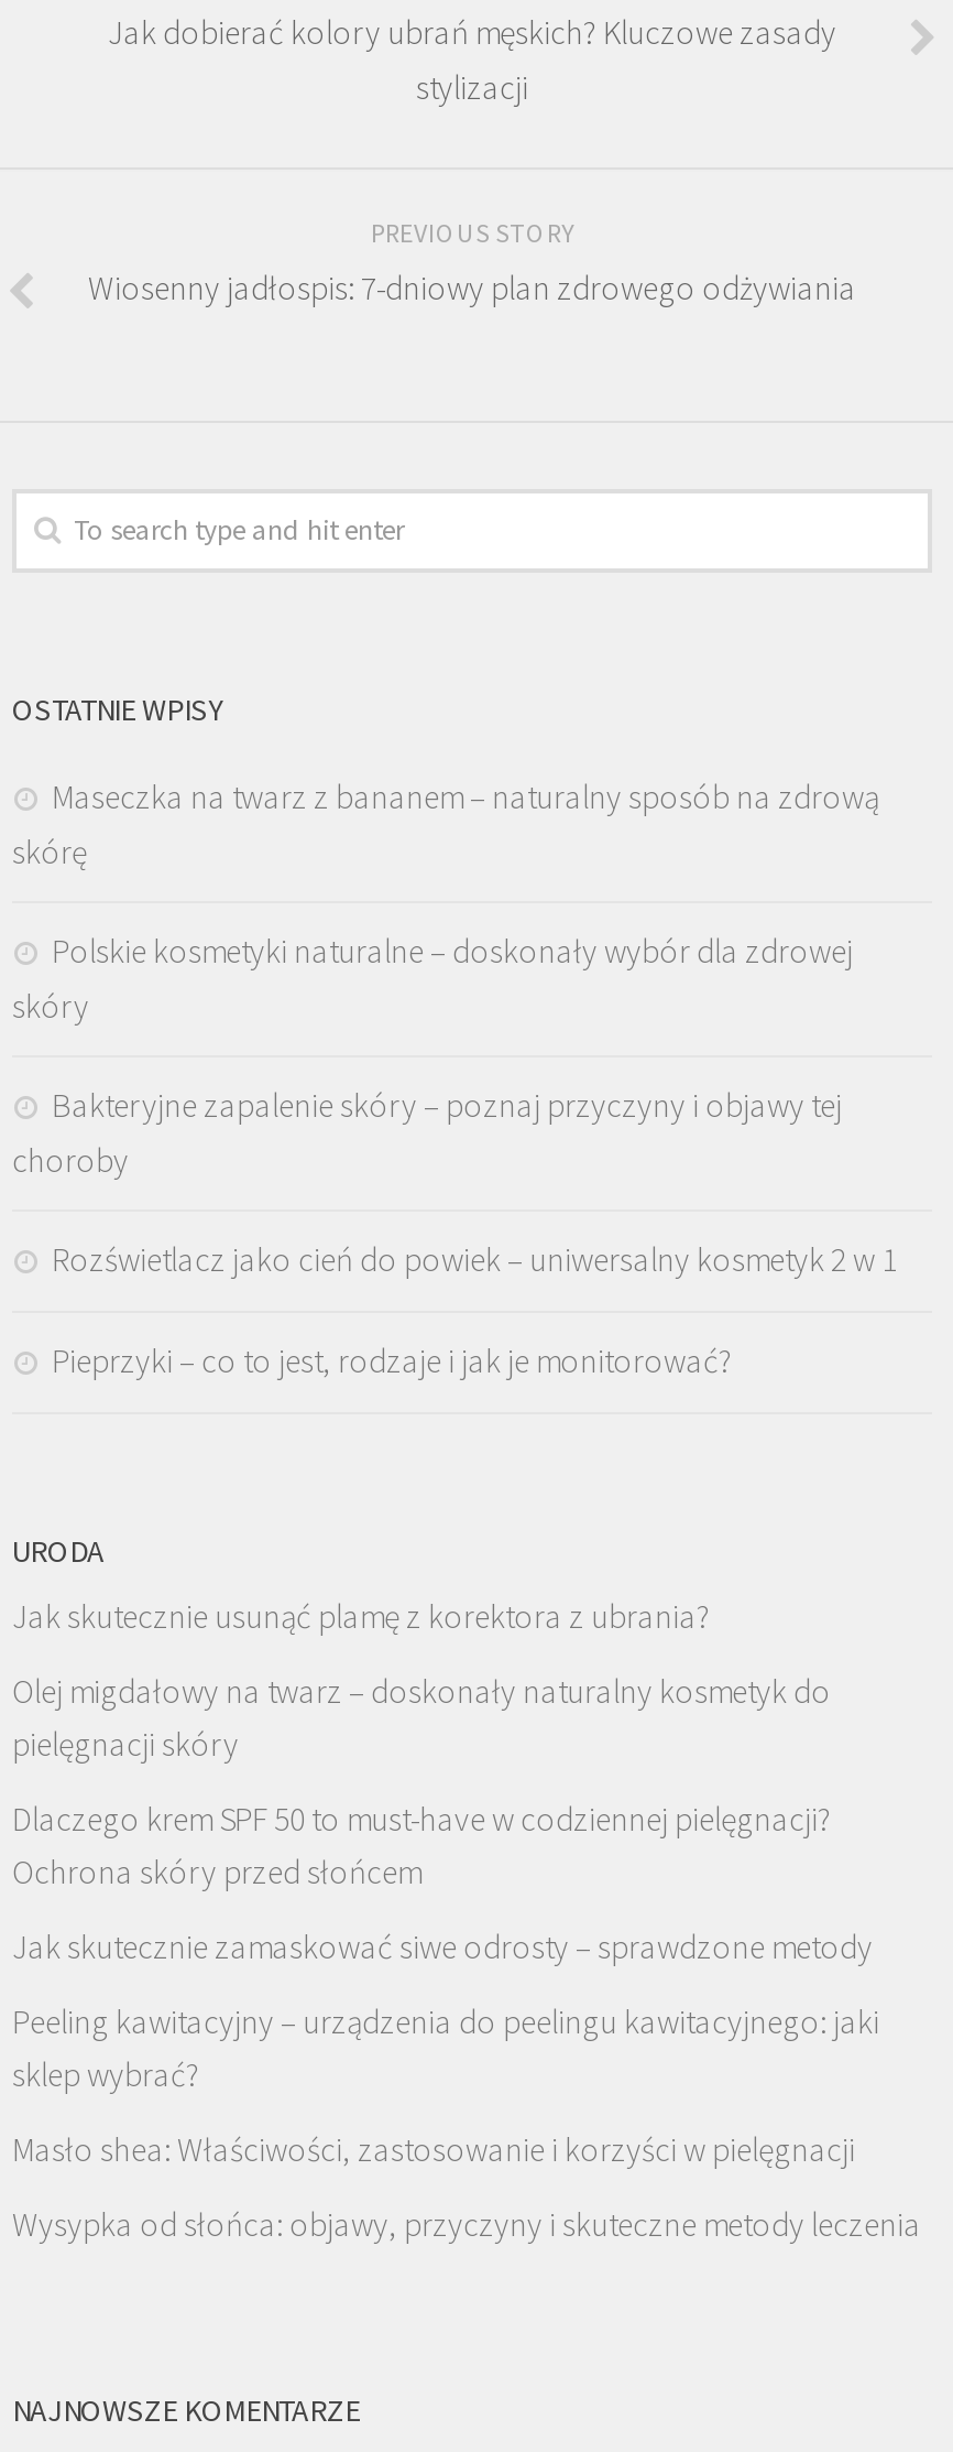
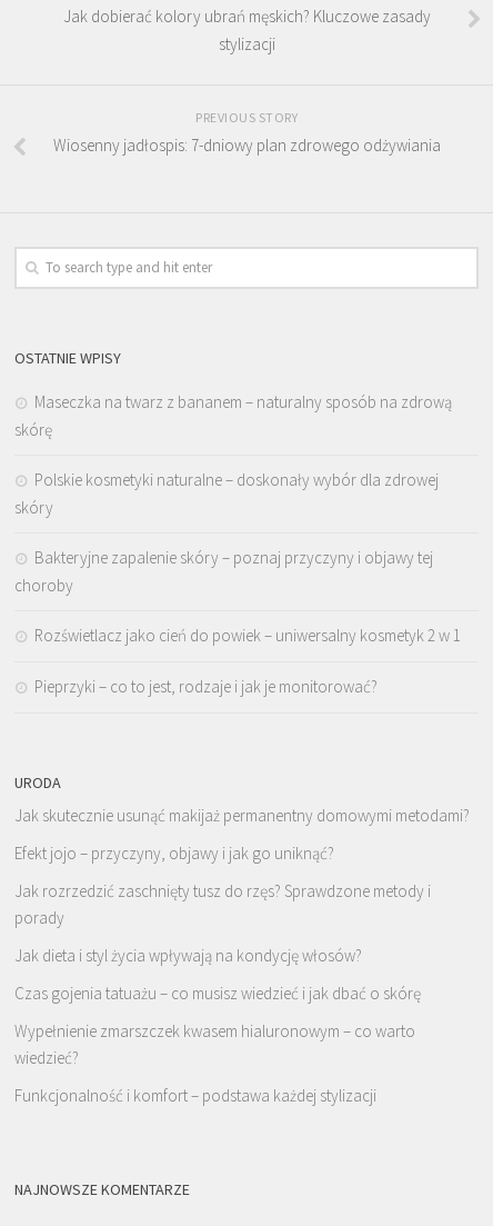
[12,1594,710,1636] Jak skutecznie usunąć plamę z korektora z ubrania? -> [14,804,470,825] Jak skutecznie usunąć makijaż permanentny domowymi metodami?
[12,1669,831,1764] Olej migdałowy na twarz – doskonały naturalny kosmetyk do | pielęgnacji skóry -> [14,842,334,863] Efekt jojo – przyczyny, objawy i jak go uniknąć?
[12,1797,831,1892] Dlaczego krem SPF 50 to must-have w codziennej pielęgnacji? | Ochrona skóry przed słońcem -> [14,880,431,928] Jak rozrzedzić zaschnięty tusz do rzęs? Sprawdzone metody i | porady
[12,1925,873,1966] Jak skutecznie zamaskować siwe odrosty – sprawdzone metody -> [14,944,362,965] Jak dieta i styl życia wpływają na kondycję włosów?
[12,1999,879,2094] Peeling kawitacyjny – urządzenia do peelingu kawitacyjnego: jaki | sklep wybrać? -> [14,982,421,1003] Czas gojenia tatuażu – co musisz wiedzieć i jak dbać o skórę
[12,2127,855,2169] Masło shea: Właściwości, zastosowanie i korzyści w pielęgnacji -> [14,1020,415,1068] Wypełnienie zmarszczek kwasem hialuronowym – co warto | wiedzieć?
[12,2202,921,2244] Wysypka od słońca: objawy, przyczyny i skuteczne metody leczenia -> [14,1084,376,1106] Funkcjonalność i komfort – podstawa każdej stylizacji

